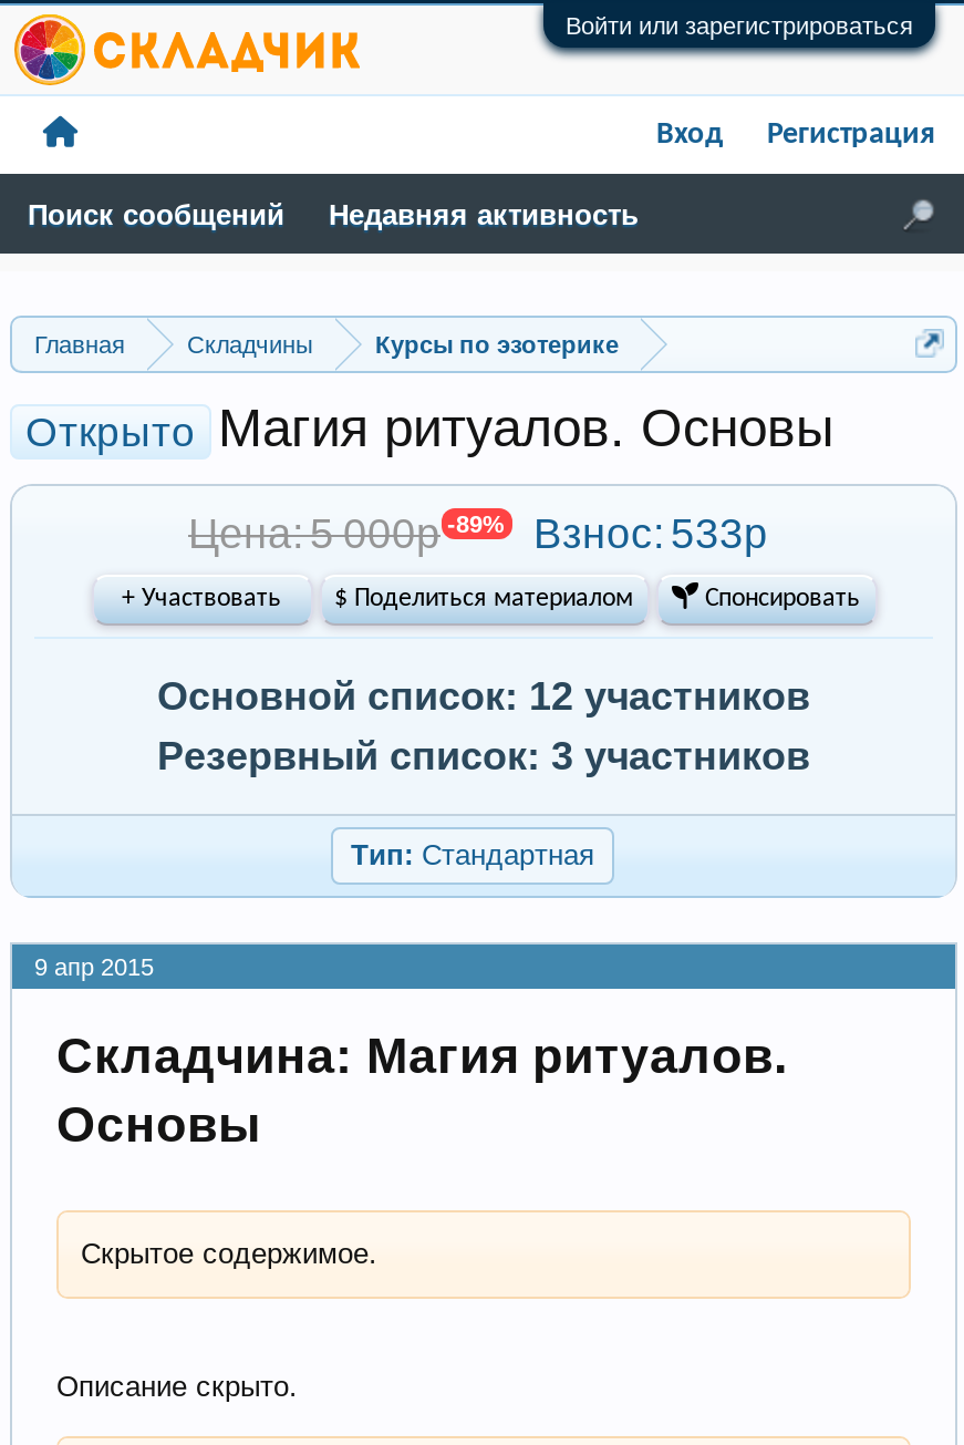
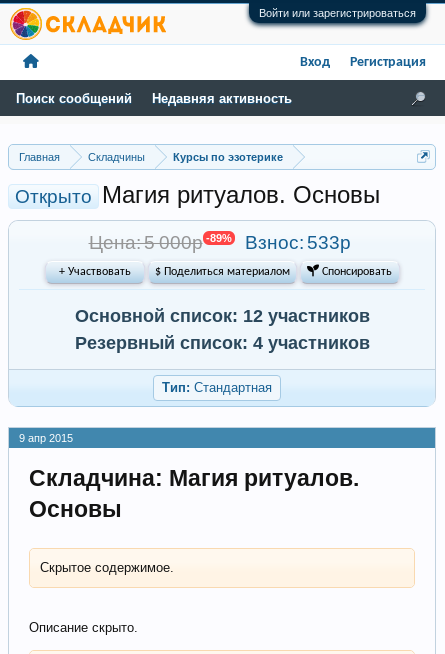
[157,734,810,778] Резервный список: 3 участников -> [74,333,369,353] Резервный список: 4 участников

